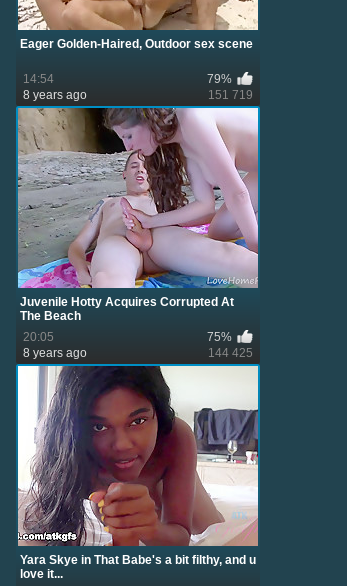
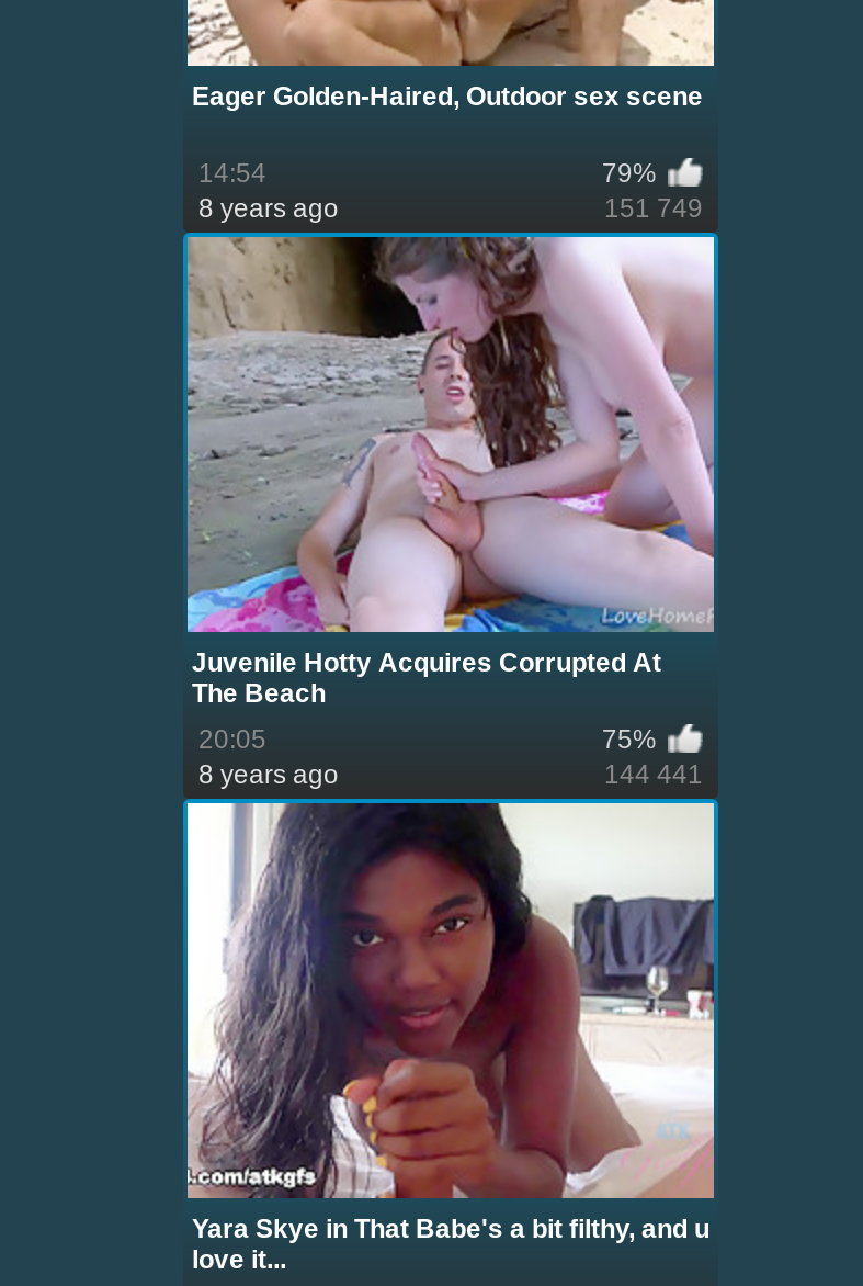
[208,88,253,102] 151 719 -> [604,193,703,223] 151 749
[208,346,253,360] 144 425 -> [604,759,703,790] 144 441

